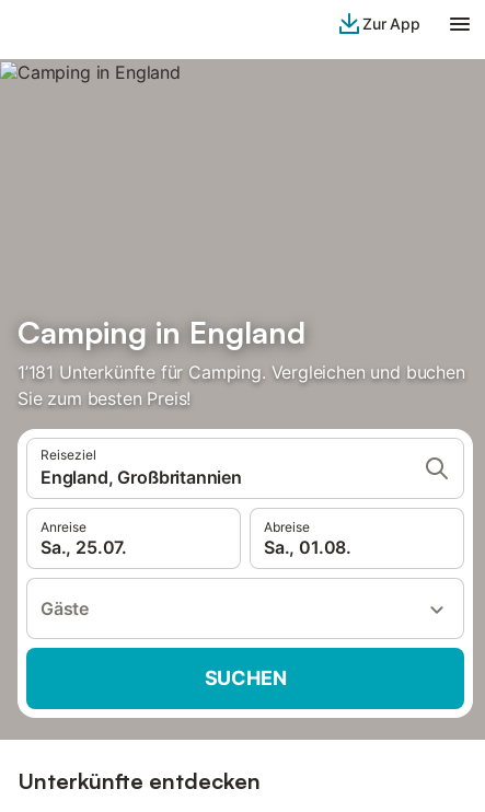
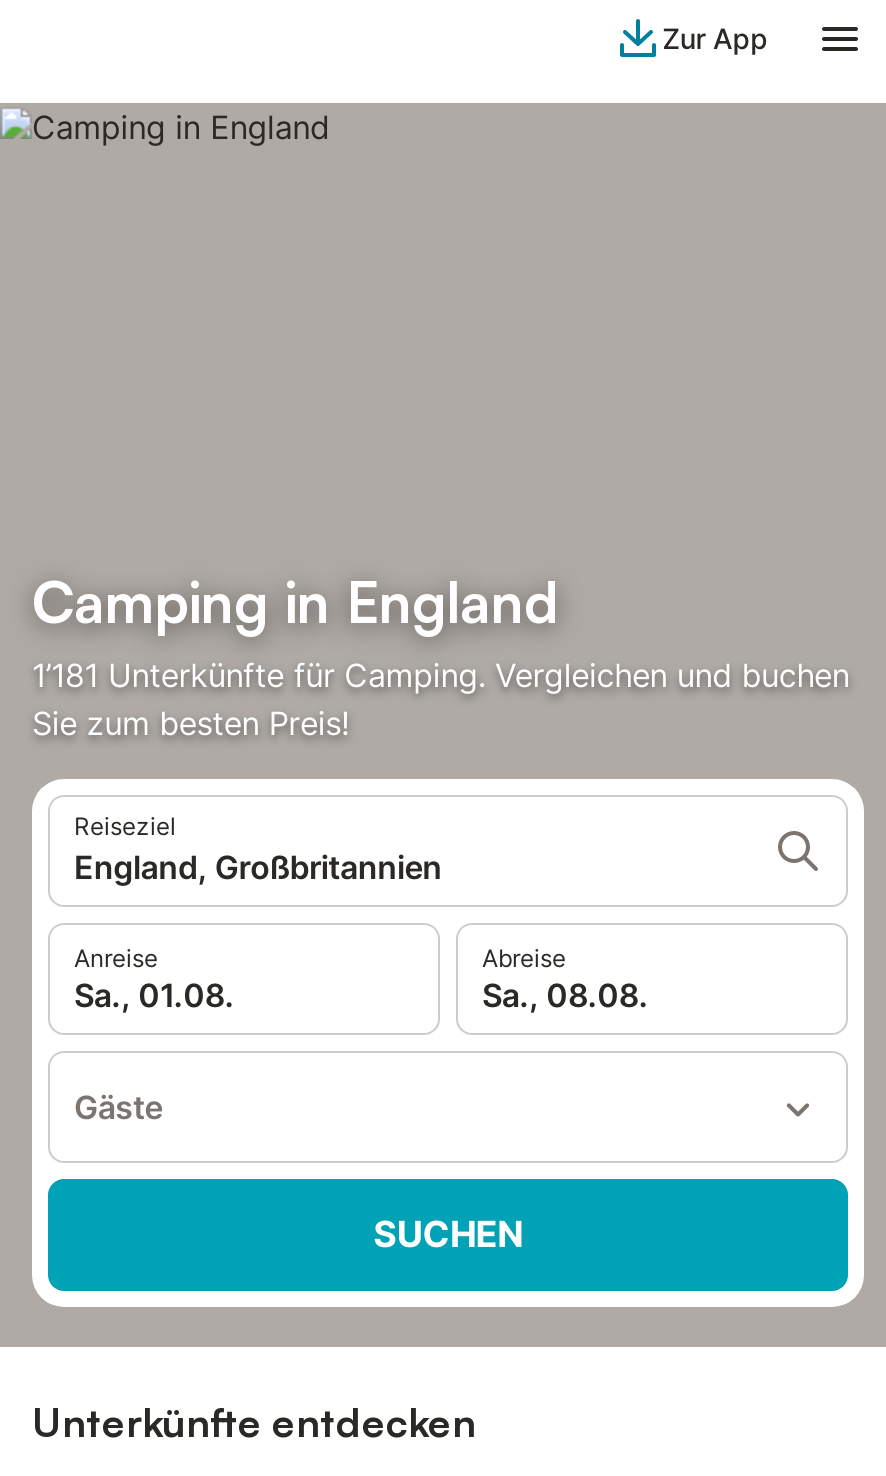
[41,536,127,558] Sa., 25.07. -> [74,975,234,1015] Sa., 01.08.
[264,536,352,558] Sa., 01.08. -> [482,975,648,1015] Sa., 08.08.

